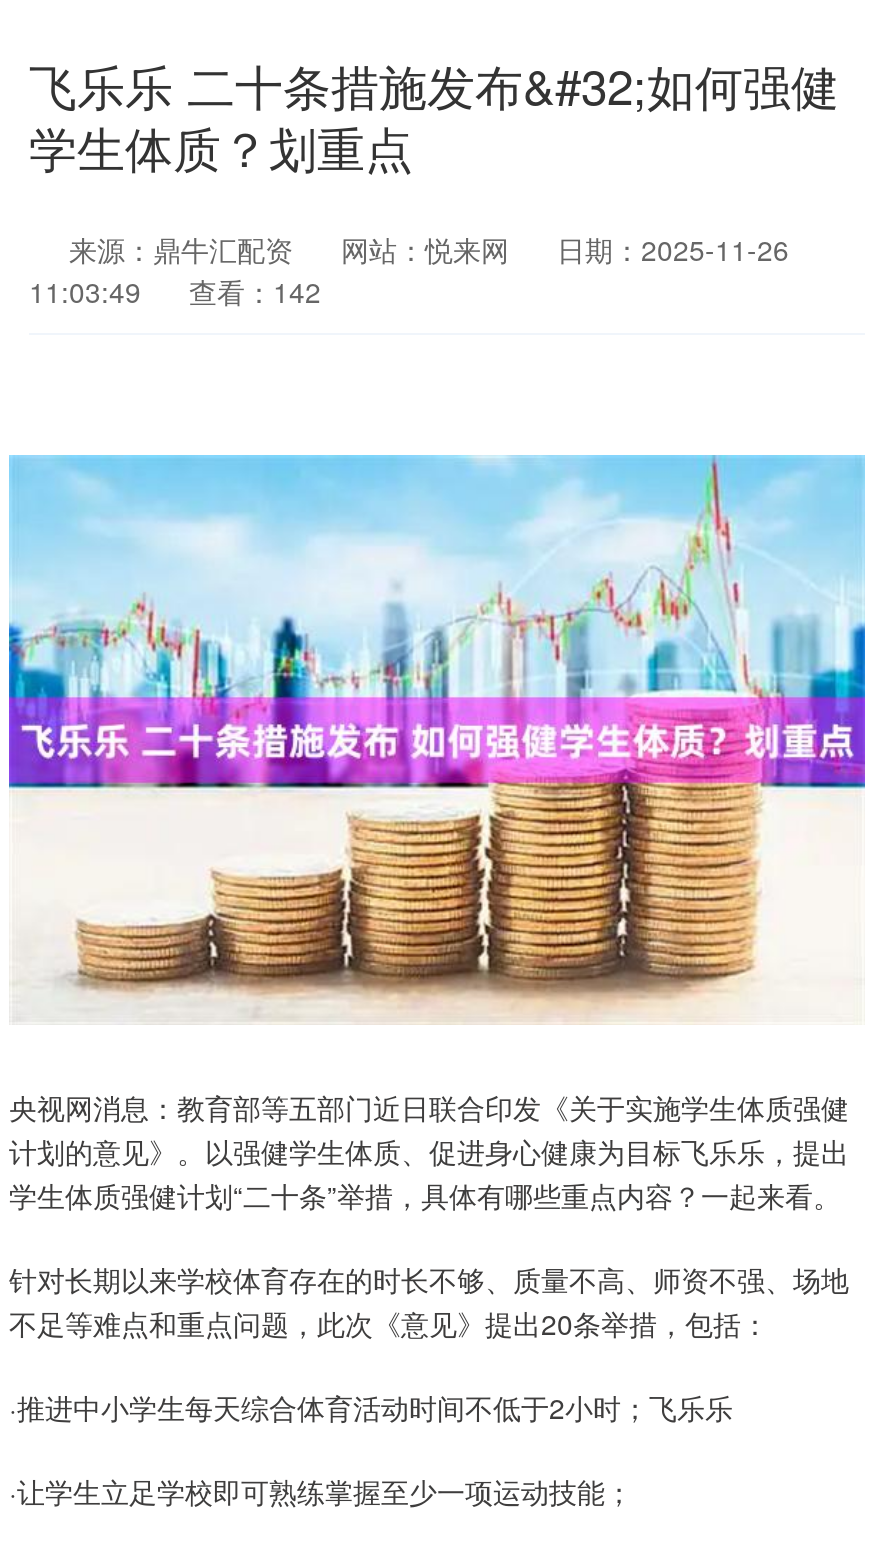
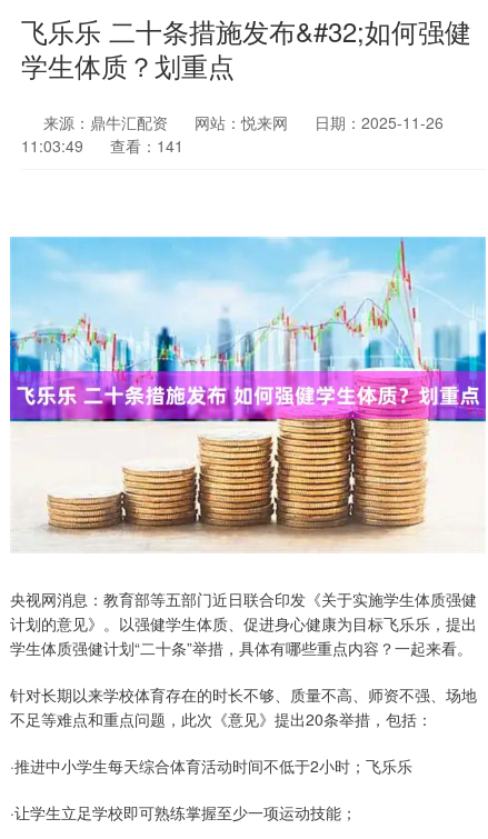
[29,271,321,311] 11:03:49 查看：142 -> [21,134,183,157] 11:03:49 查看：141

